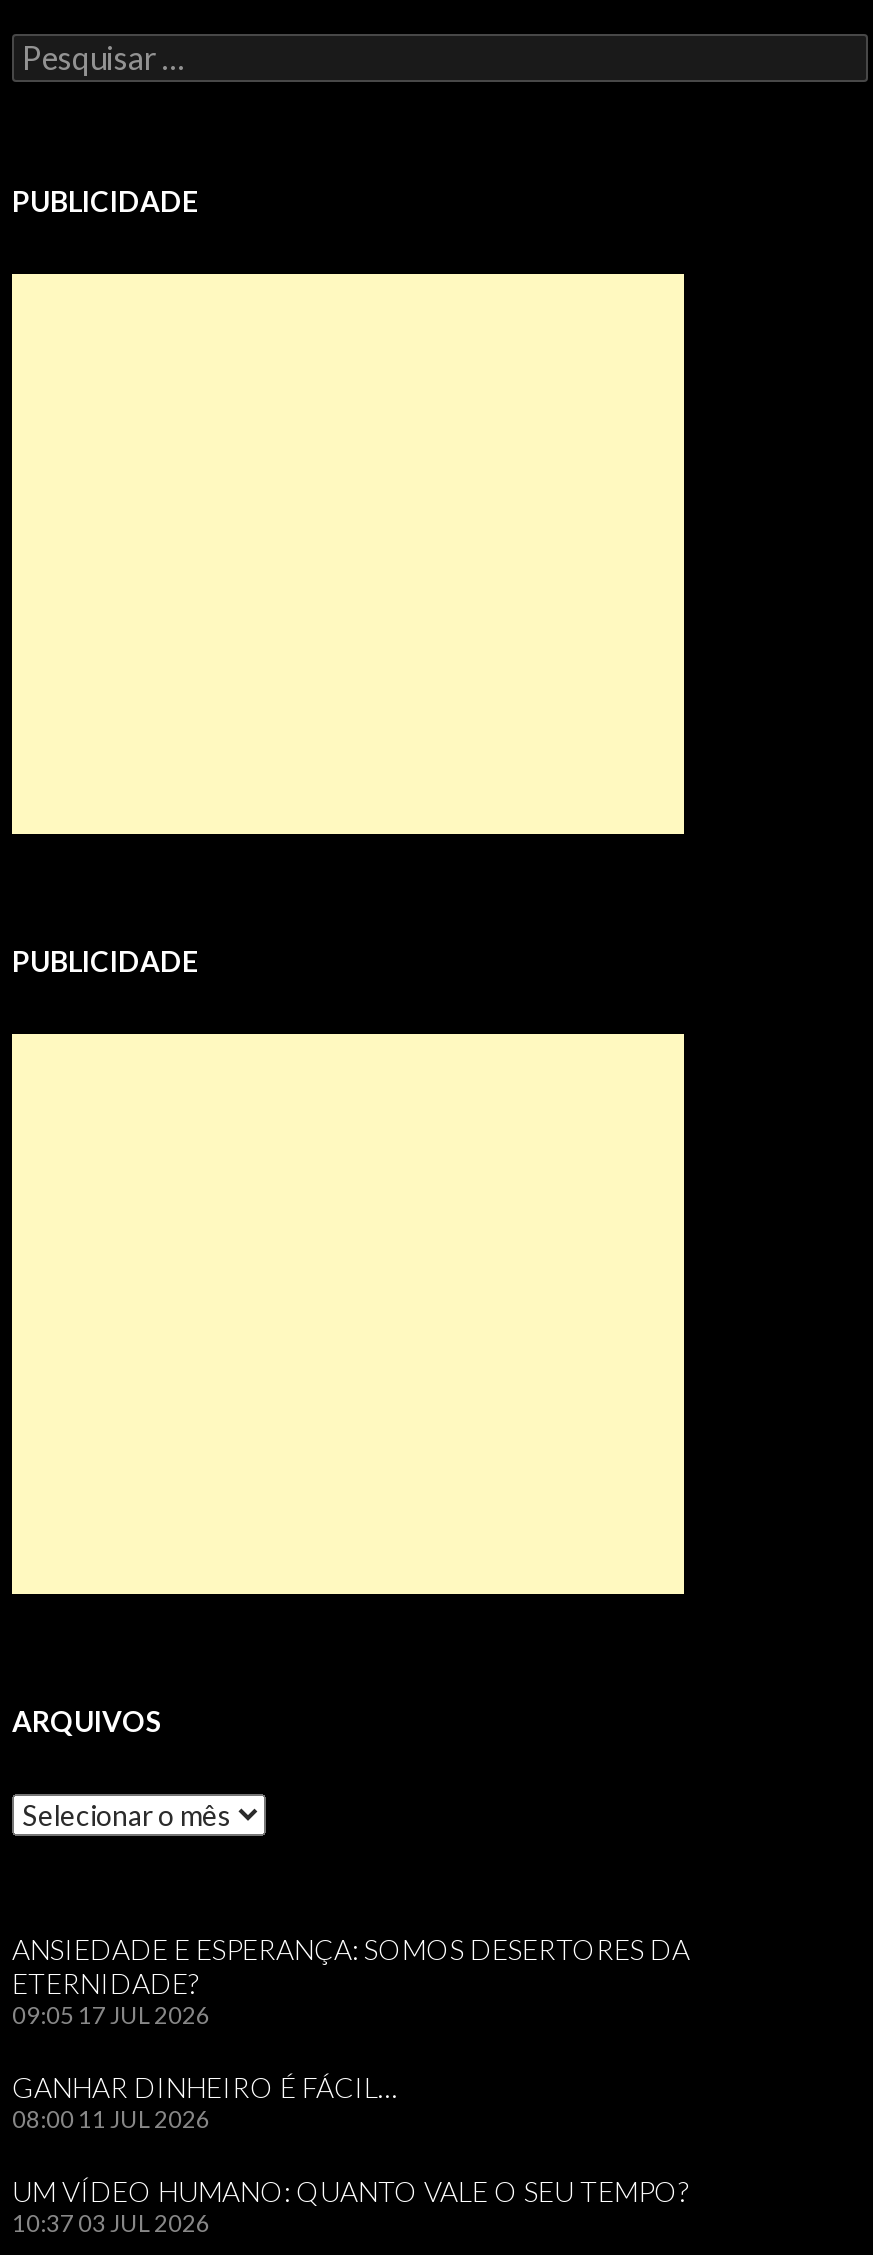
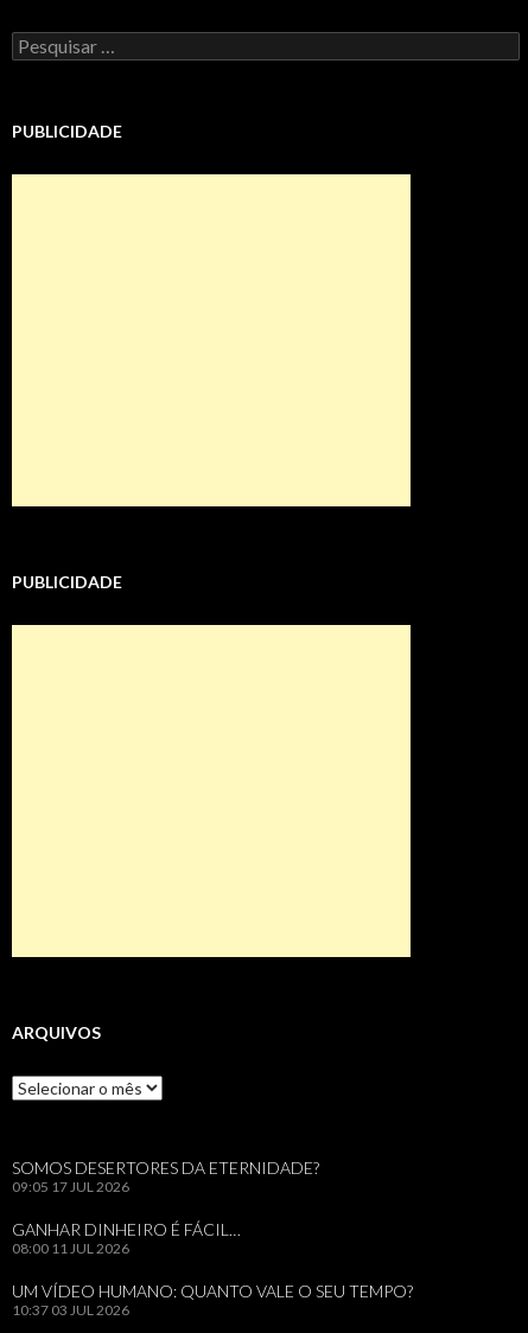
[12,1932,690,2000] ANSIEDADE E ESPERANÇA: SOMOS DESERTORES DA | ETERNIDADE? -> [12,1157,319,1178] SOMOS DESERTORES DA ETERNIDADE?

